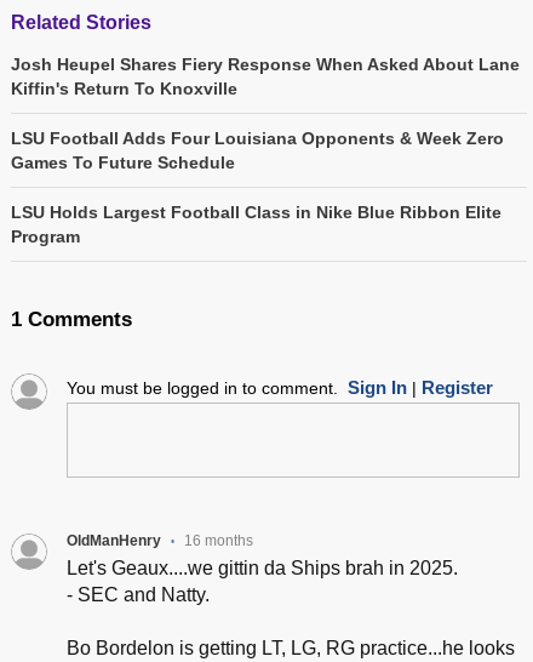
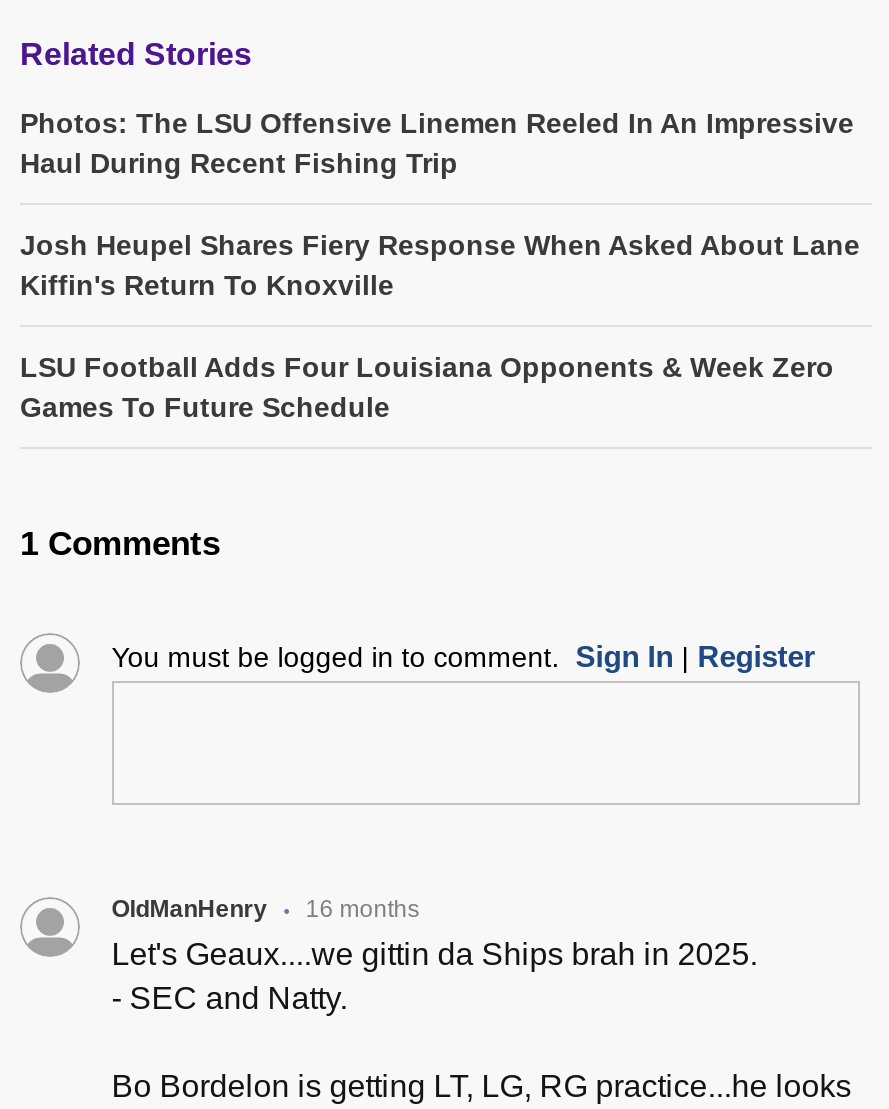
none -> [20,107,854,179] Photos: The LSU Offensive Linemen Reeled In An Impressive | Haul During Recent Fishing Trip
moved [11,55,520,172] -> [20,229,860,423]: Josh Heupel Shares Fiery Response When Asked About Lane | Kiffin's Return To Knoxville | LSU Football Adds Four Louisiana Opponents & Week Zero | Games To Future Schedule
[11,203,502,246] LSU Holds Largest Football Class in Nike Blue Ribbon Elite | Program -> none

